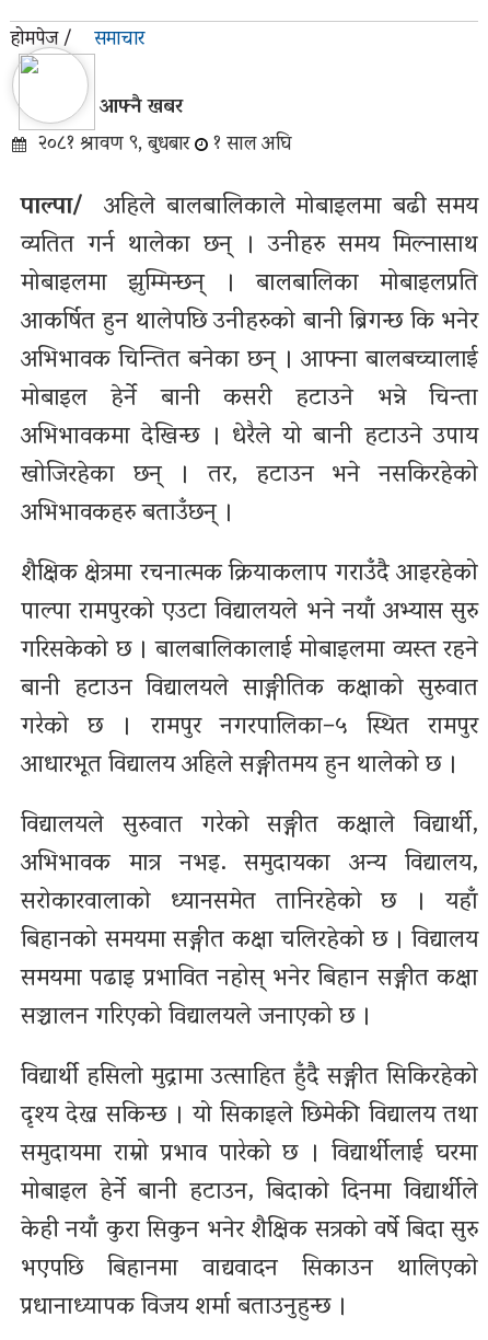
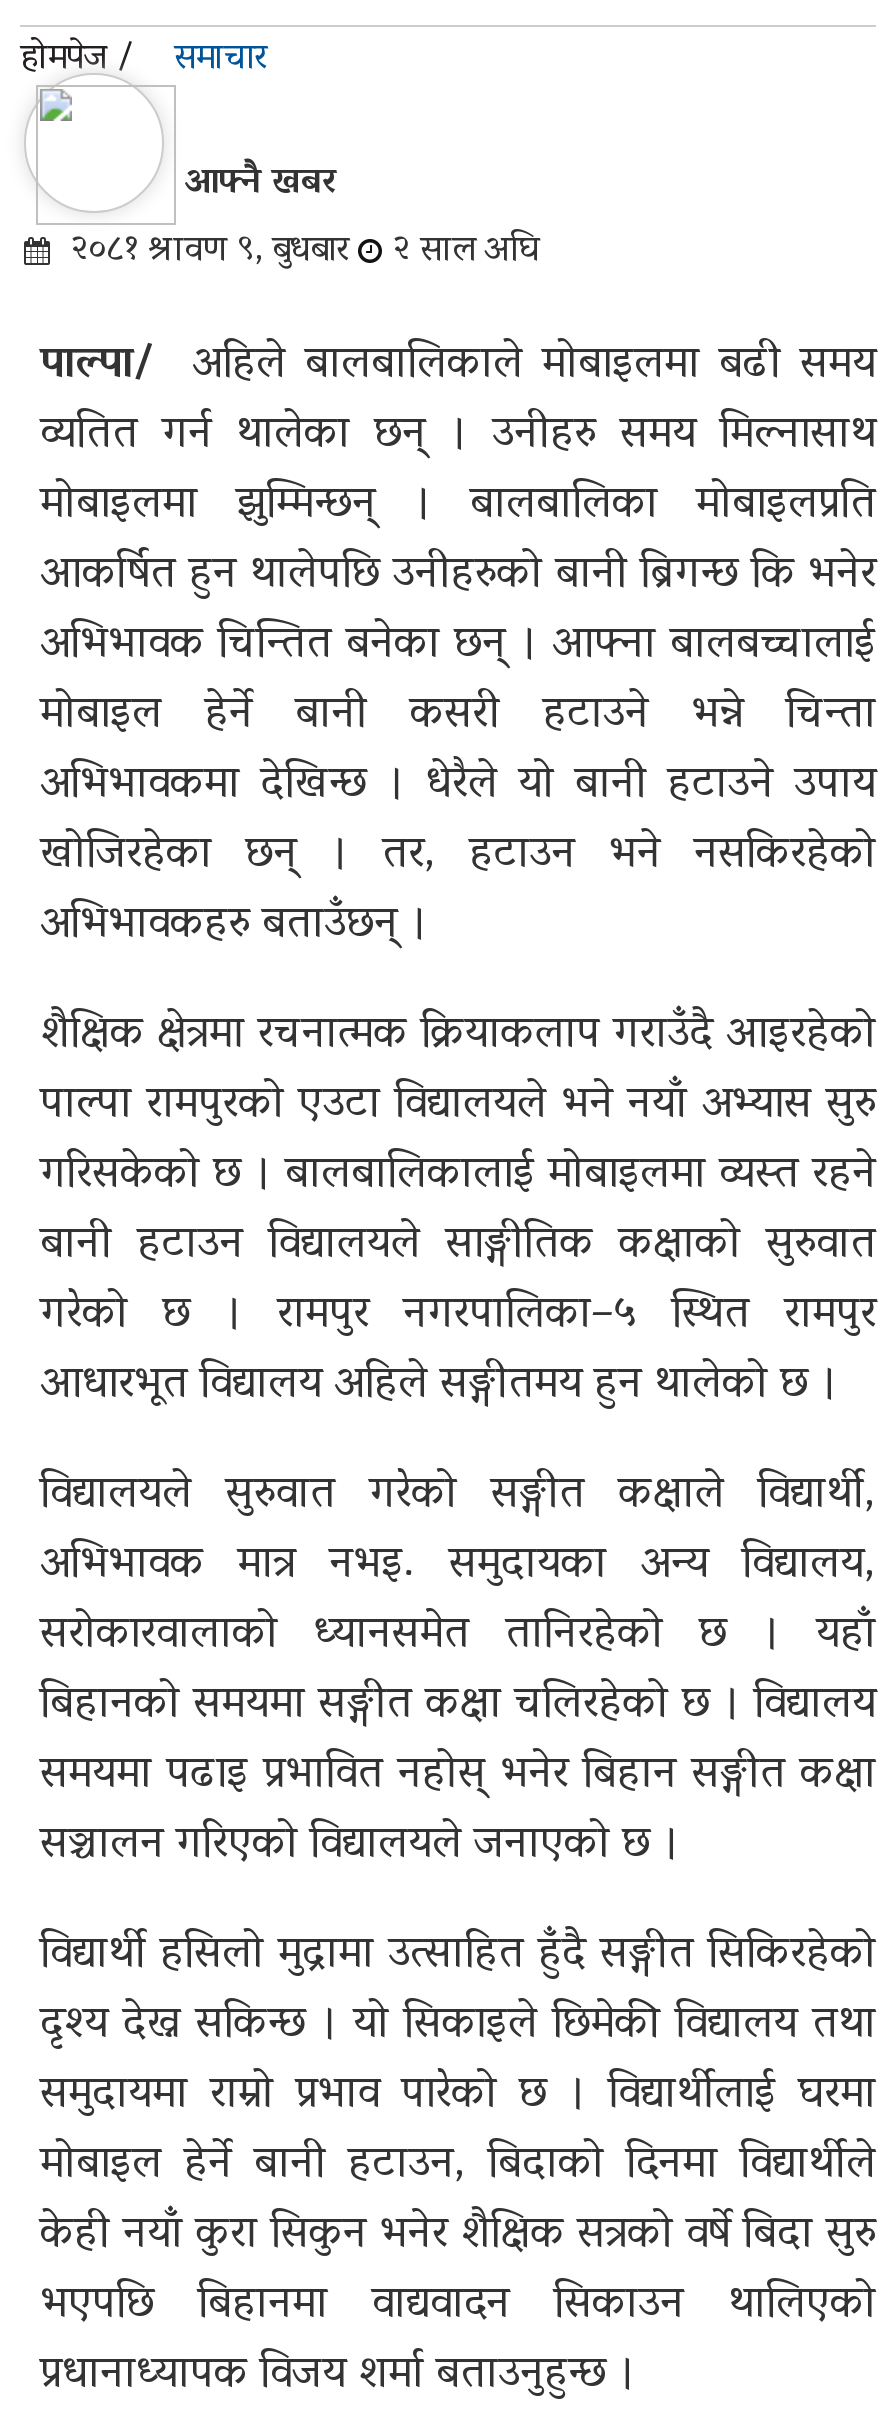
[32,127,292,164] २०८१ श्रावण ९, बुधबार १ साल अघि -> [60,219,540,287] २०८१ श्रावण ९, बुधबार २ साल अघि

